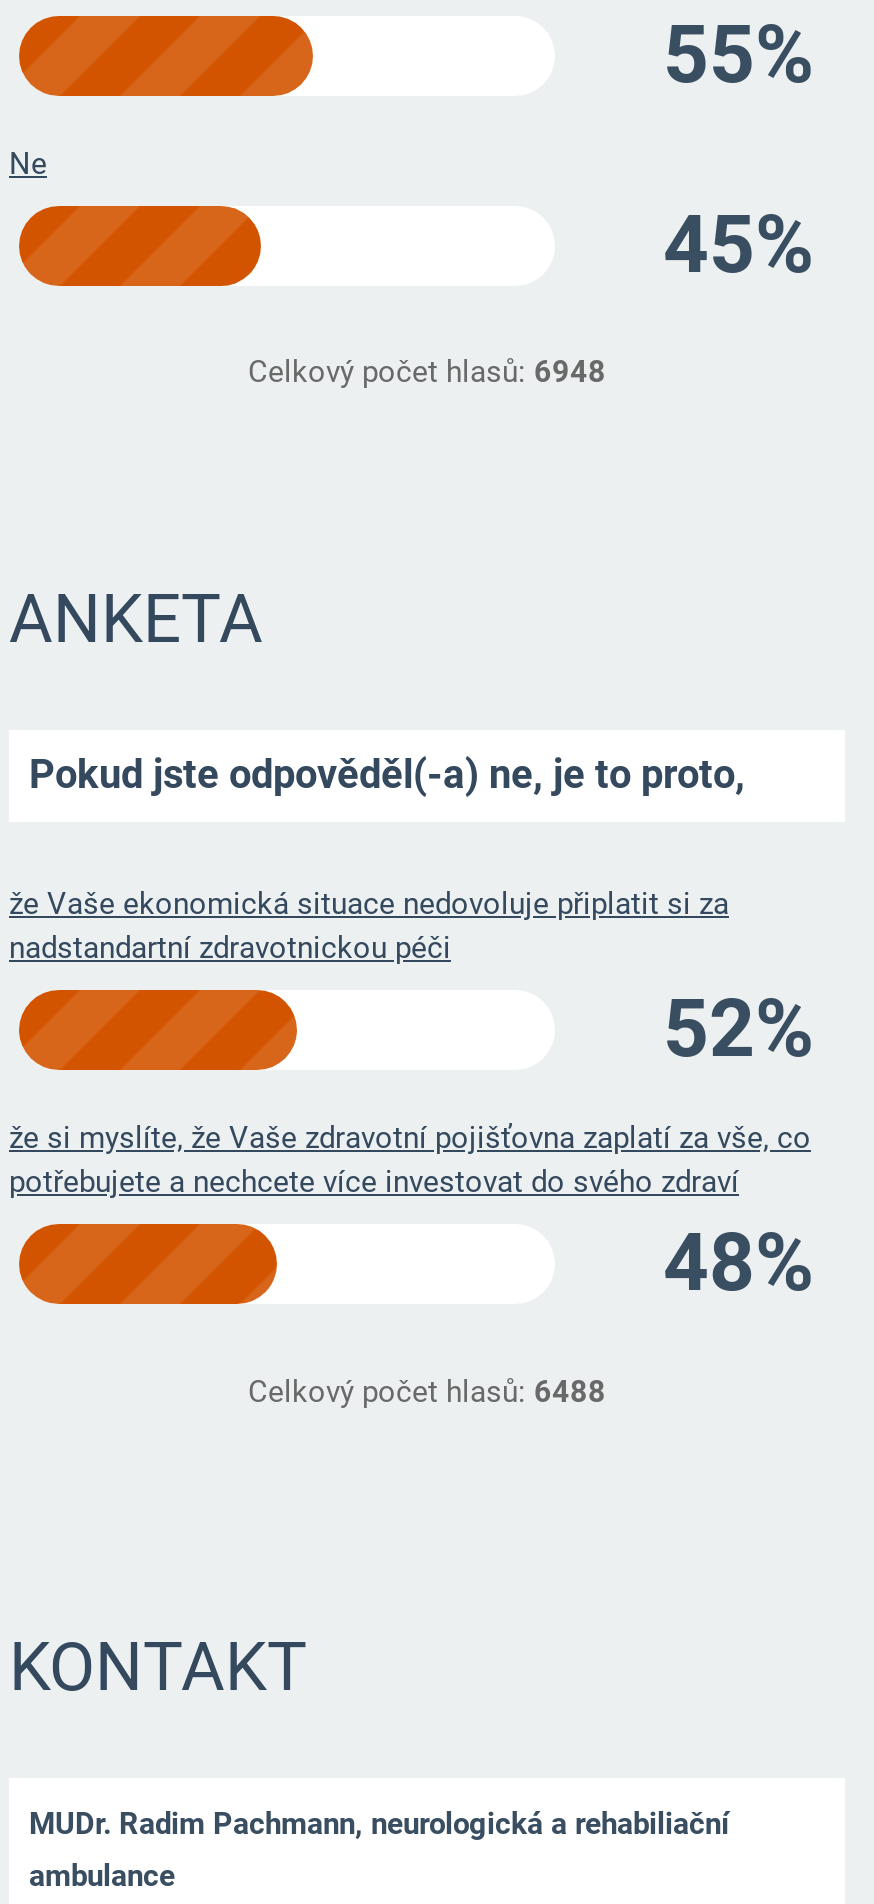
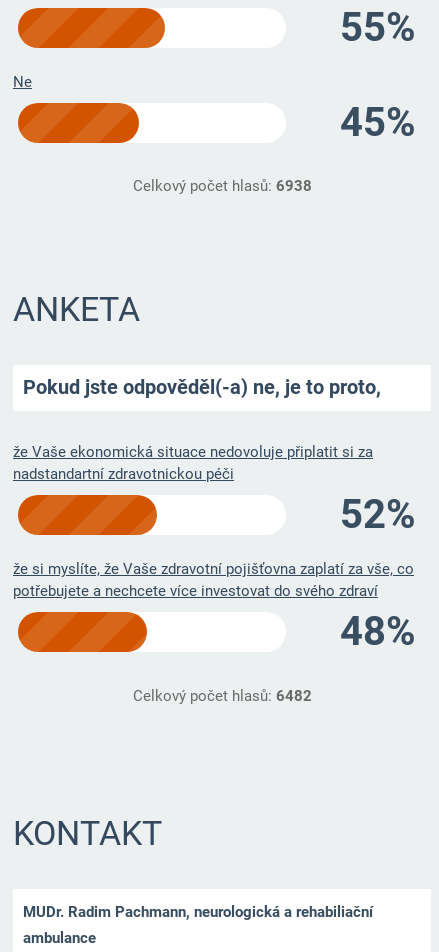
[248,355,606,391] Celkový počet hlasů: 6948 -> [132,177,311,195] Celkový počet hlasů: 6938
[248,1373,606,1409] Celkový počet hlasů: 6488 -> [132,686,311,704] Celkový počet hlasů: 6482

